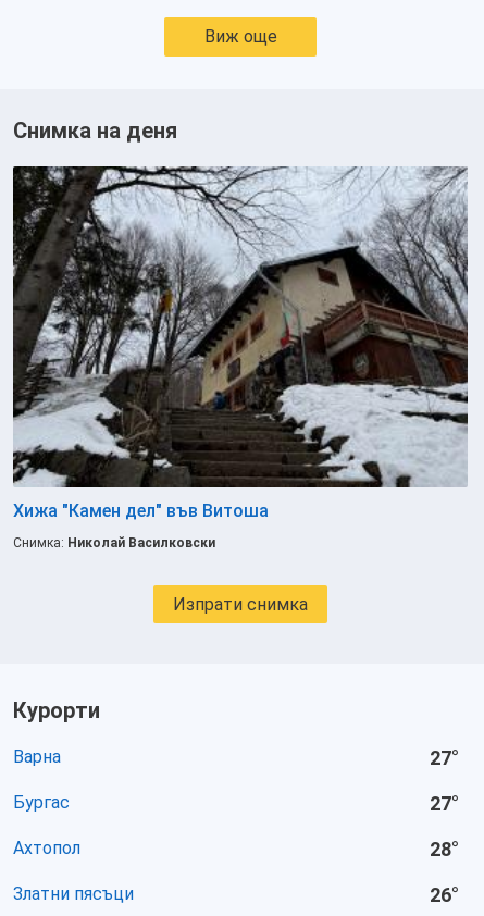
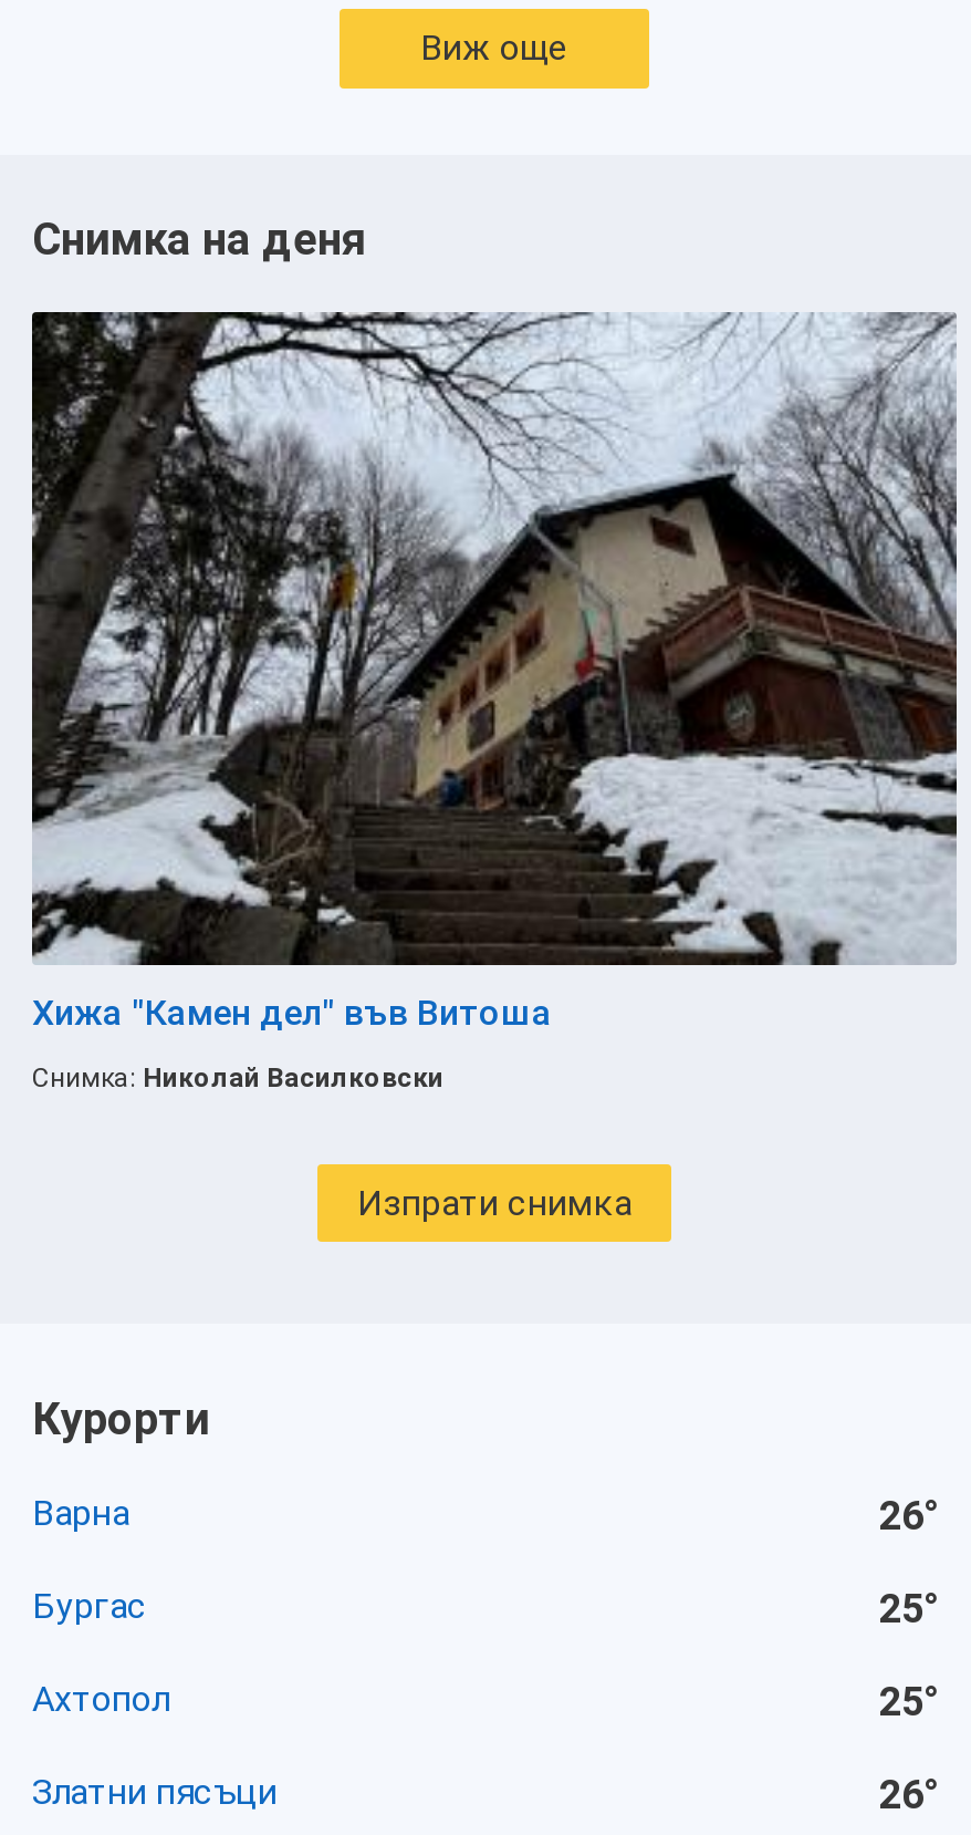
[430,746,459,769] 27° -> [879,1492,939,1538] 26°
[430,792,459,815] 27° -> [879,1585,939,1631] 25°
[430,838,459,861] 28° -> [879,1678,939,1724] 25°

